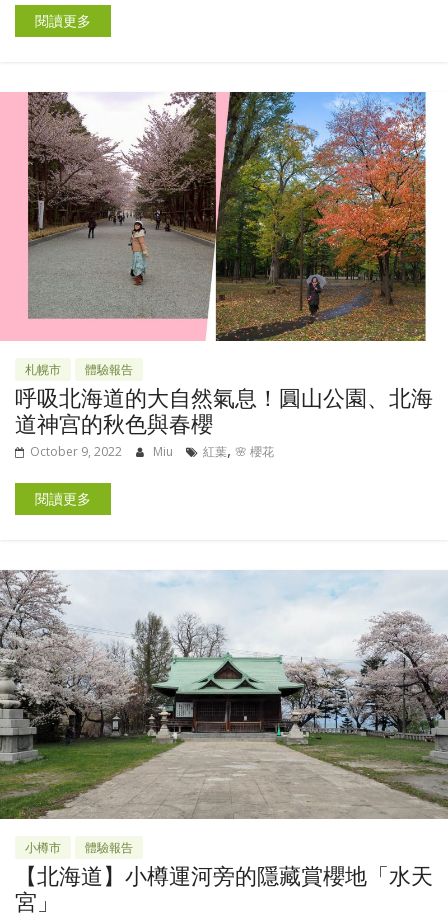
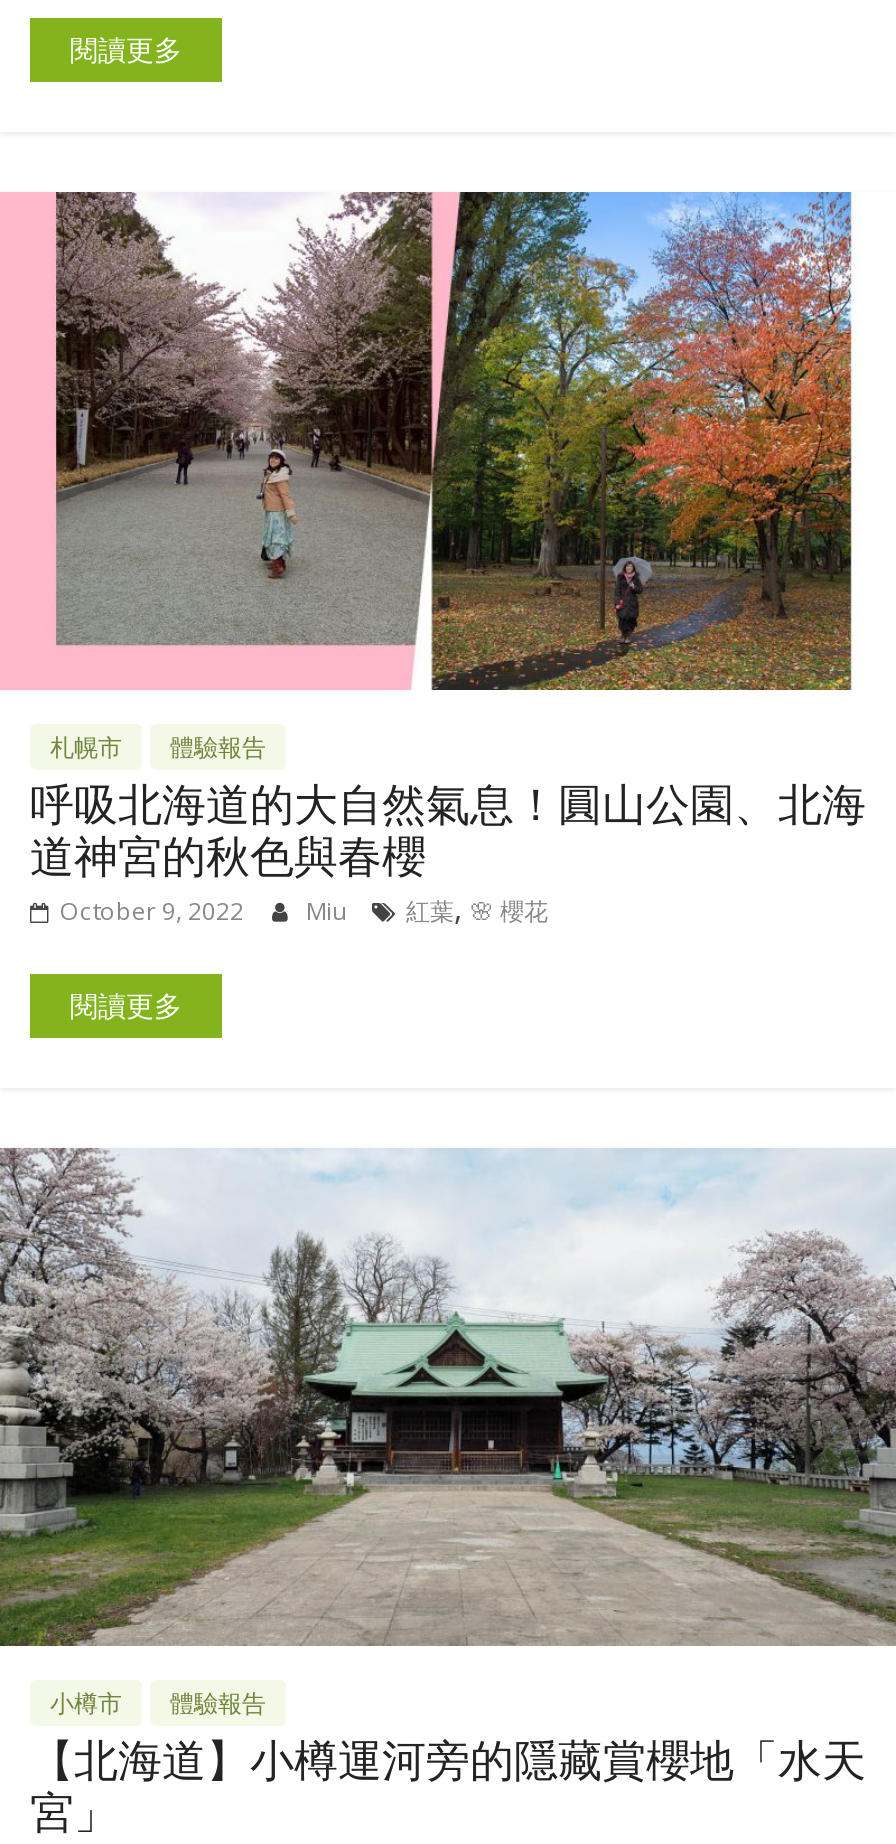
[15,412,213,437] 道神宫的秋色與春櫻 -> [30,832,426,882] 道神宮的秋色與春櫻

